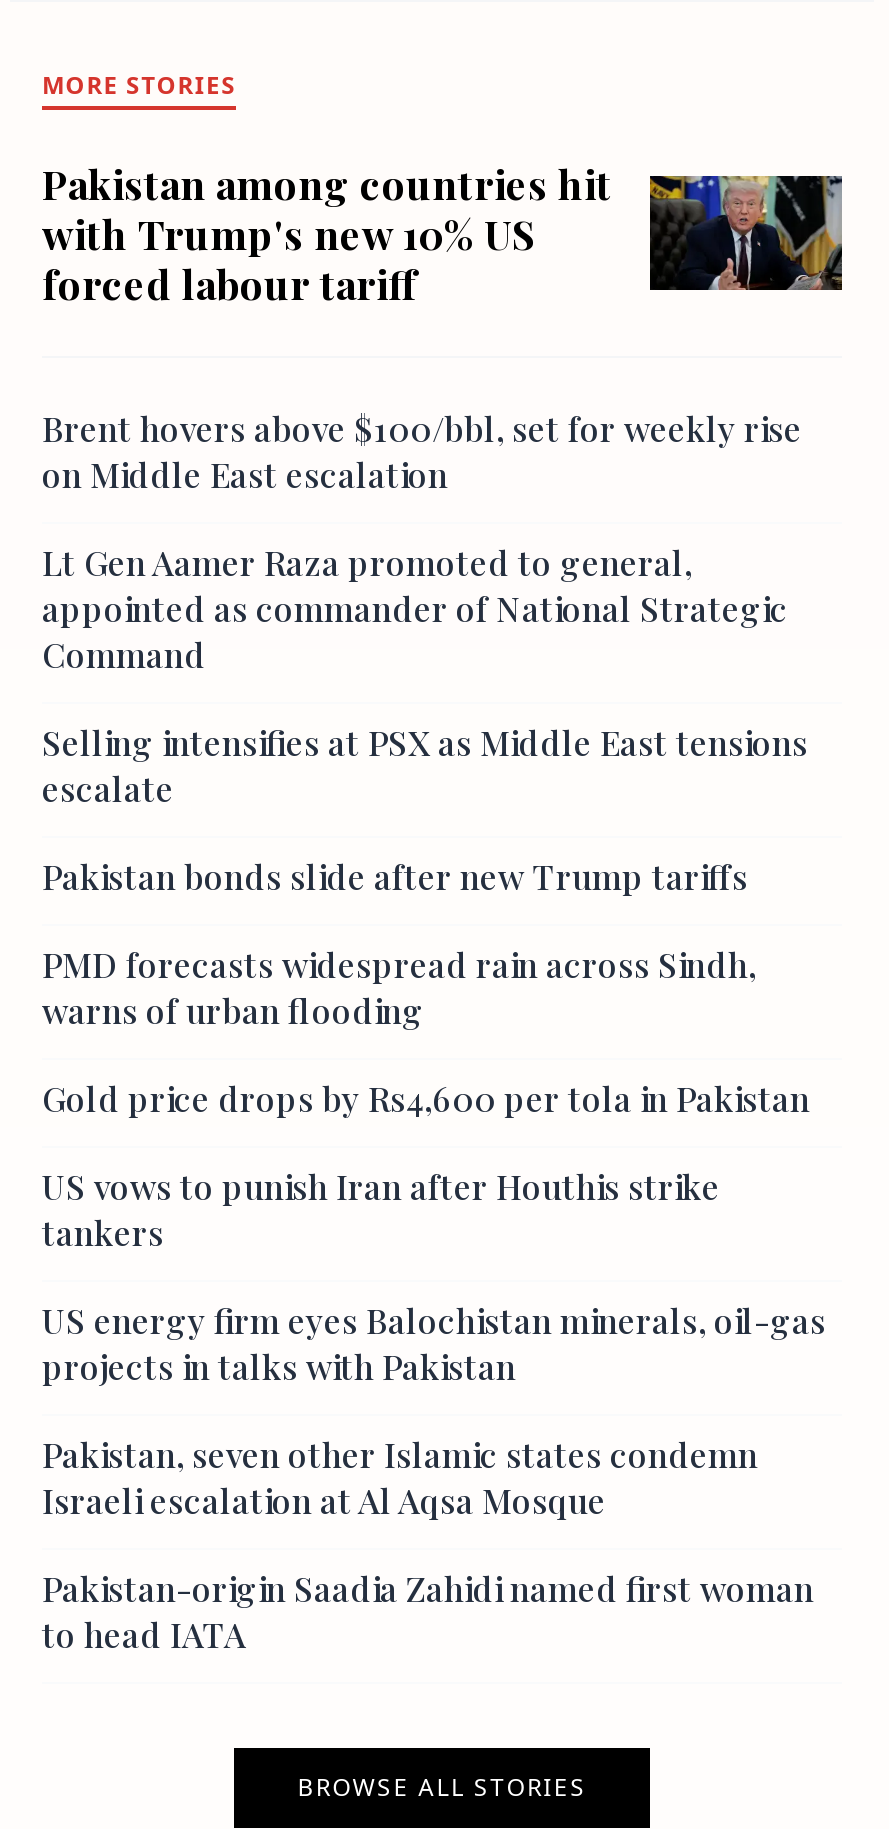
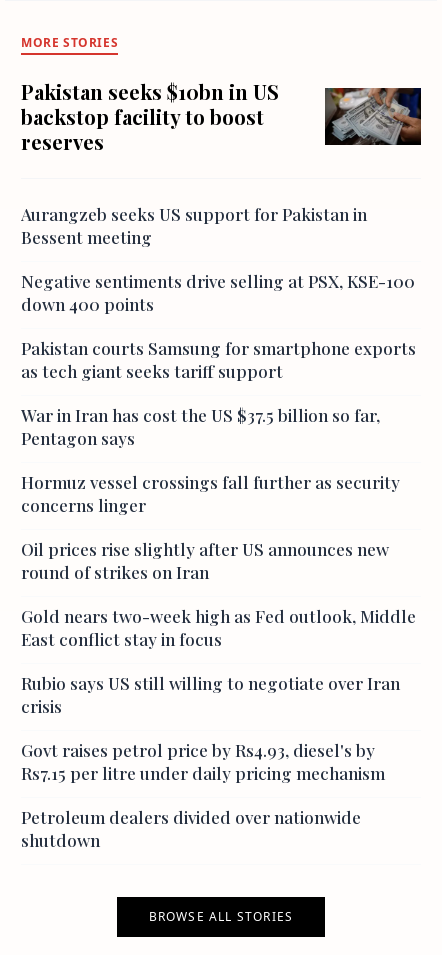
[42,156,612,310] Pakistan among countries hit | with Trump's new 10% US | forced labour tariff -> [21,78,279,155] Pakistan seeks $10bn in US | backstop facility to boost | reserves
[650,174,844,292] [image] -> [325,87,421,146] [image]
[42,406,802,496] Brent hovers above $100/bbl, set for weekly rise | on Middle East escalation -> [21,203,367,248] Aurangzeb seeks US support for Pakistan in | Bessent meeting
[42,540,788,676] Lt Gen Aamer Raza promoted to general, | appointed as commander of National Strategic | Command -> [21,270,415,315] Negative sentiments drive selling at PSX, KSE-100 | down 400 points
[42,720,808,810] Selling intensifies at PSX as Middle East tensions | escalate -> [21,337,416,382] Pakistan courts Samsung for smartphone exports | as tech giant seeks tariff support
[42,854,748,898] Pakistan bonds slide after new Trump tariffs -> [21,404,380,449] War in Iran has cost the US $37.5 billion so far, | Pentagon says
[42,942,756,1032] PMD forecasts widespread rain across Sindh, | warns of urban flooding -> [21,471,400,516] Hormuz vessel crossings fall further as security | concerns linger
[42,1076,810,1120] Gold price drops by Rs4,600 per tola in Pakistan -> [21,538,389,583] Oil prices rise slightly after US announces new | round of strikes on Iran
[42,1164,720,1254] US vows to punish Iran after Houthis strike | tankers -> [21,605,416,650] Gold nears two-week high as Fed outlook, Middle | East conflict stay in focus
[42,1298,826,1388] US energy firm eyes Balochistan minerals, oil-gas | projects in talks with Pakistan -> [21,672,400,717] Rubio says US still willing to negotiate over Iran | crisis
[42,1432,758,1522] Pakistan, seven other Islamic states condemn | Israeli escalation at Al Aqsa Mosque -> [21,739,385,784] Govt raises petrol price by Rs4.93, diesel's by | Rs7.15 per litre under daily pricing mechanism
[42,1566,814,1656] Pakistan-origin Saadia Zahidi named first woman | to head IATA -> [21,806,361,851] Petroleum dealers divided over nationwide | shutdown

